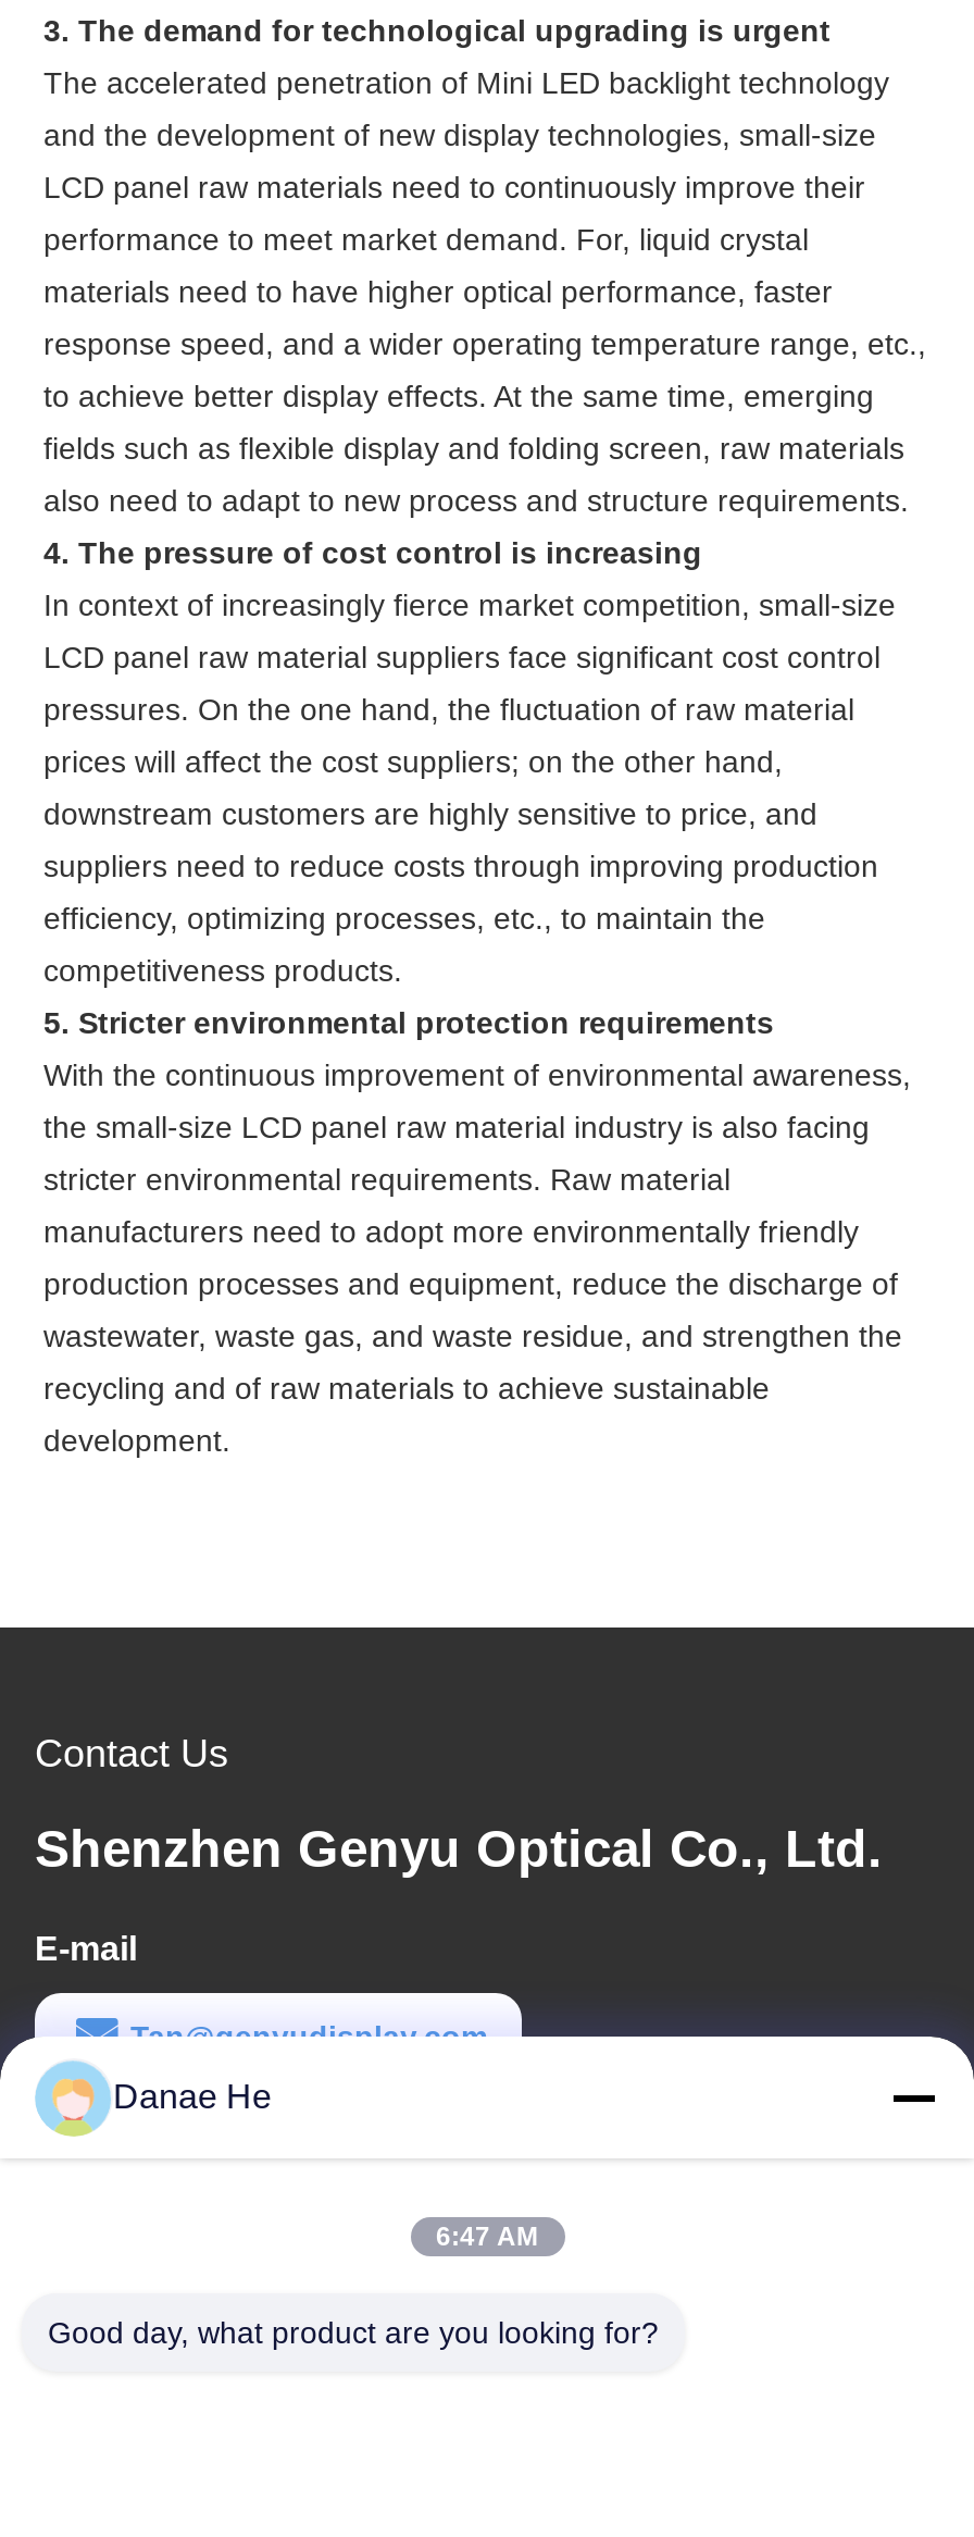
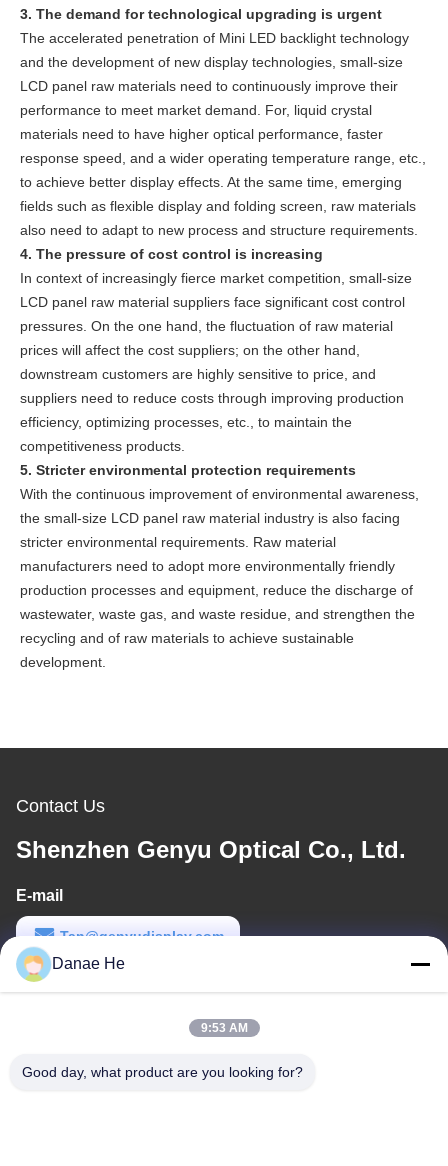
[436,2222,538,2252] 6:47 AM -> [200,1021,247,1035] 9:53 AM

